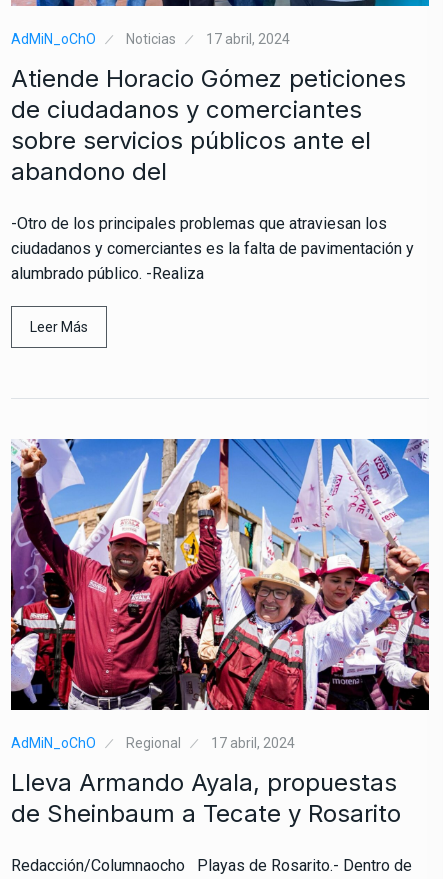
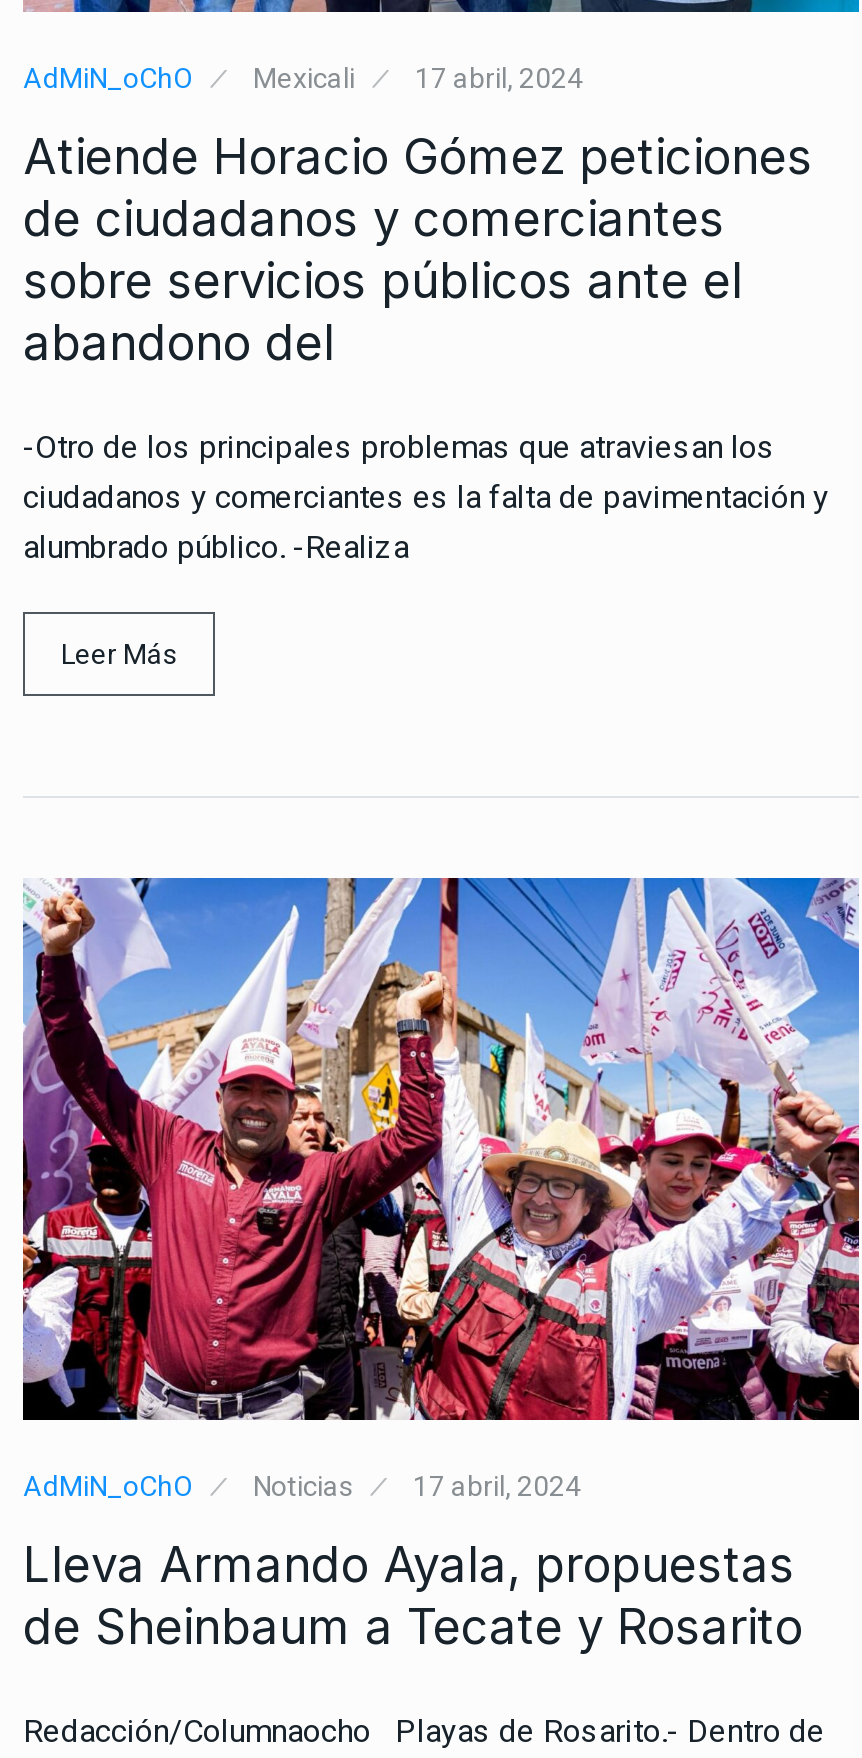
moved [126,31,176,47] -> [253,1471,353,1503]: Noticias
none -> [253,61,355,93] Mexicali
[126,735,181,751] Regional -> none

